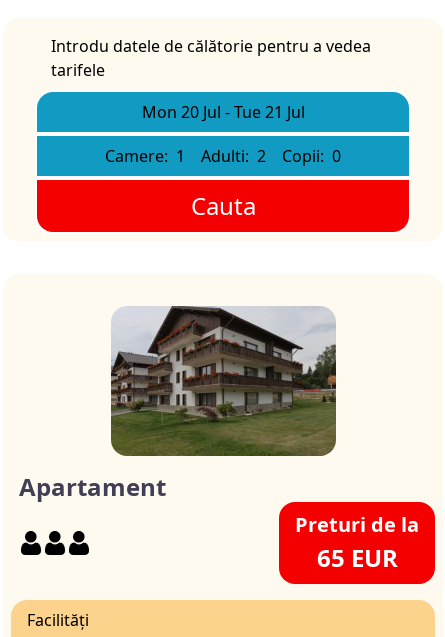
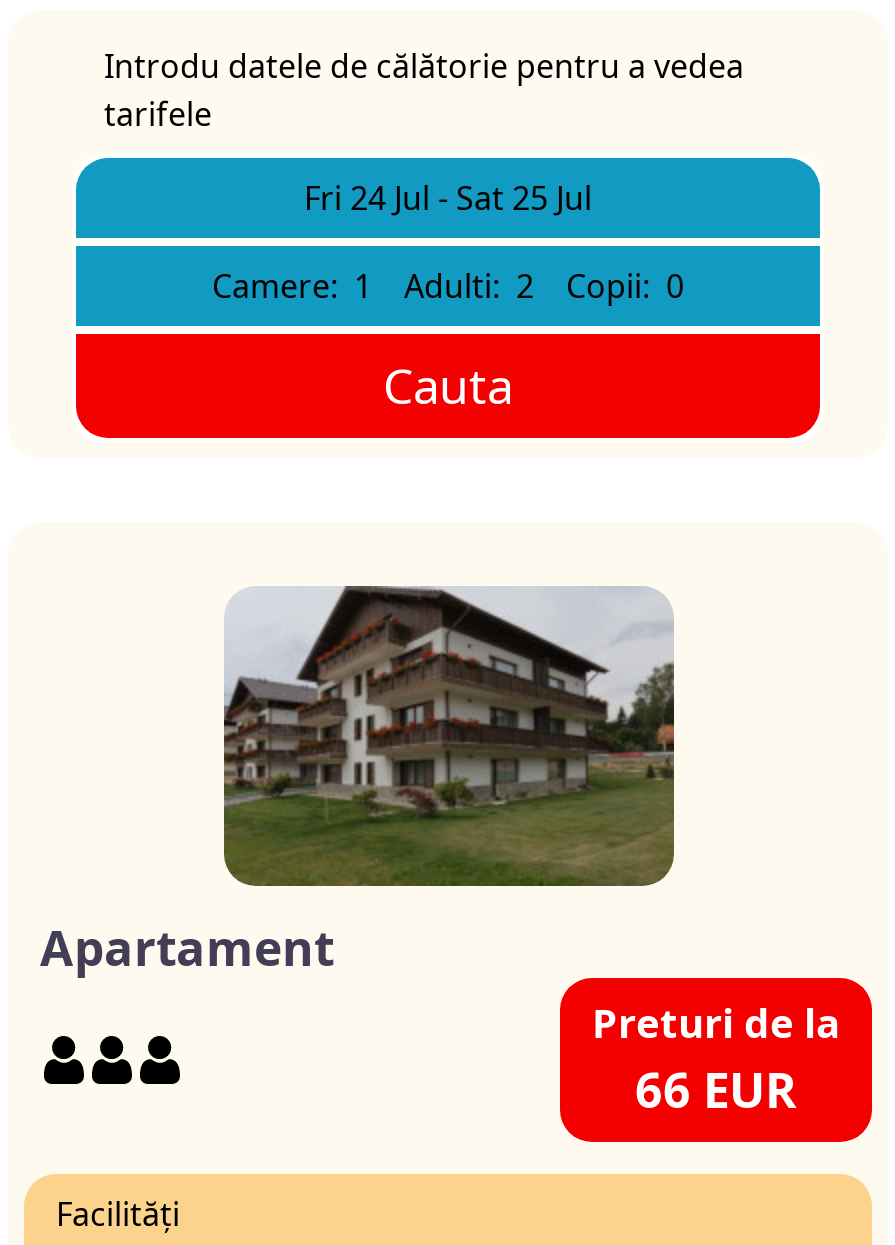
[141,101,304,123] Mon 20 Jul - Tue 21 Jul -> [304,176,592,220] Fri 24 Jul - Sat 25 Jul
[316,541,397,574] 65 EUR -> [635,1056,797,1122] 66 EUR

